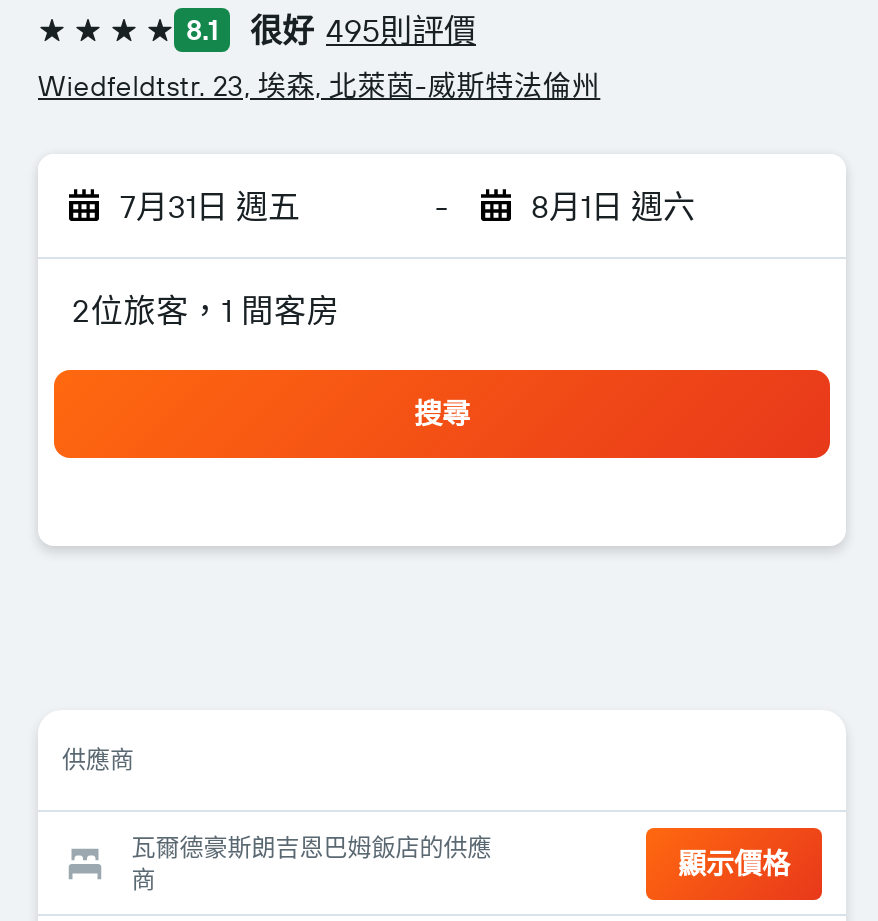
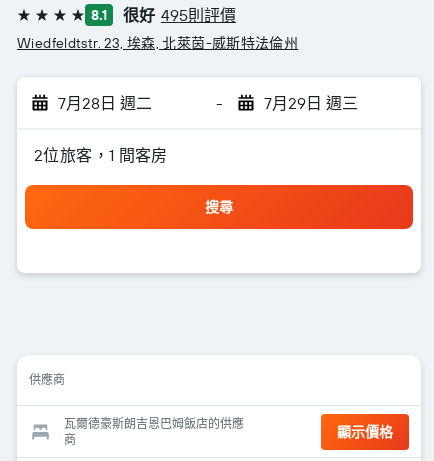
[120,186,300,226] 7月31日 週五 -> [58,93,152,113] 7月28日 週二
[531,186,695,226] 8月1日 週六 -> [263,93,357,113] 7月29日 週三

